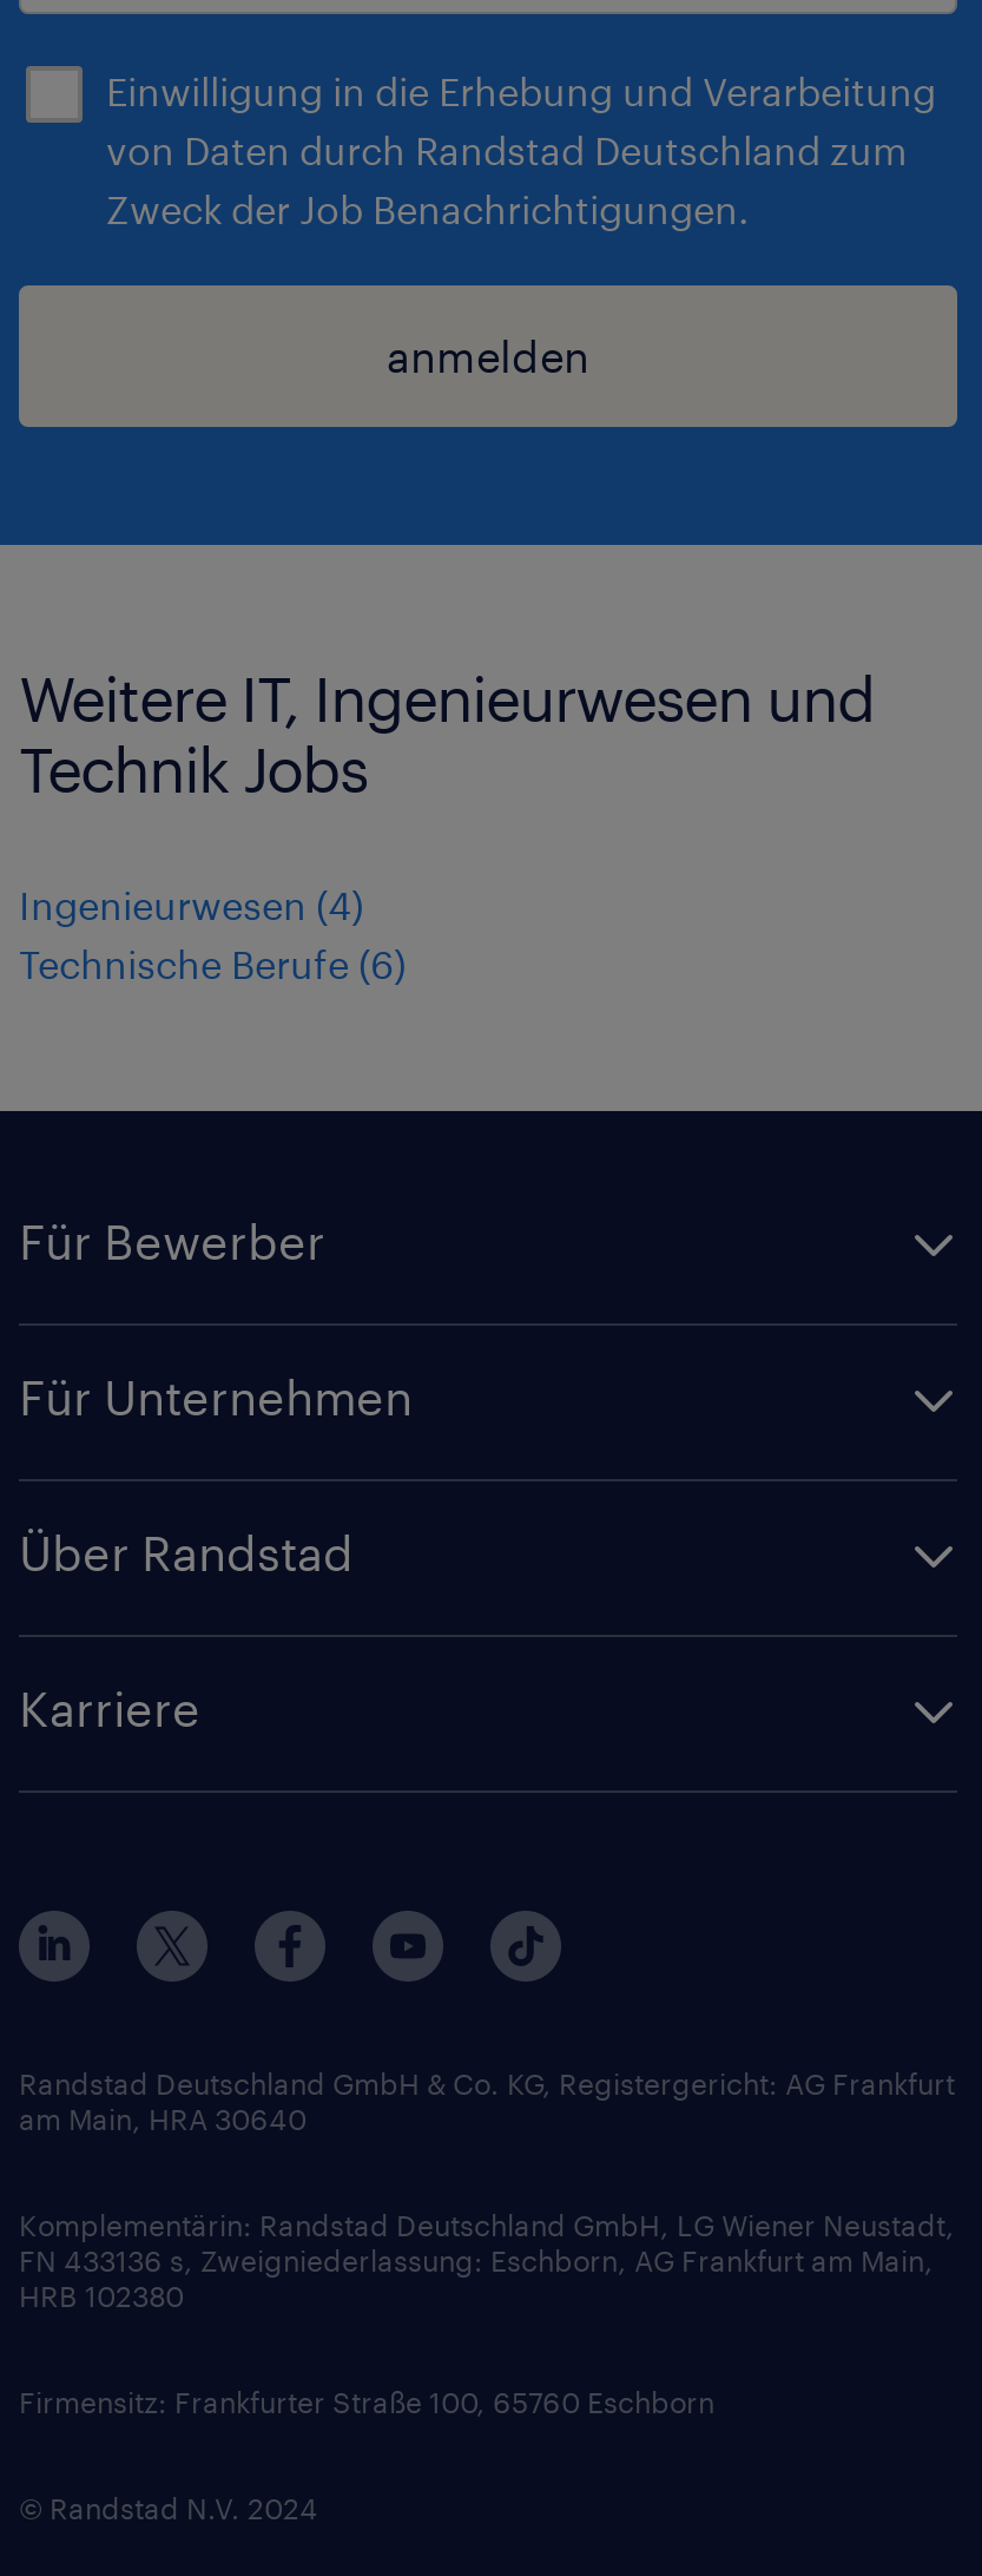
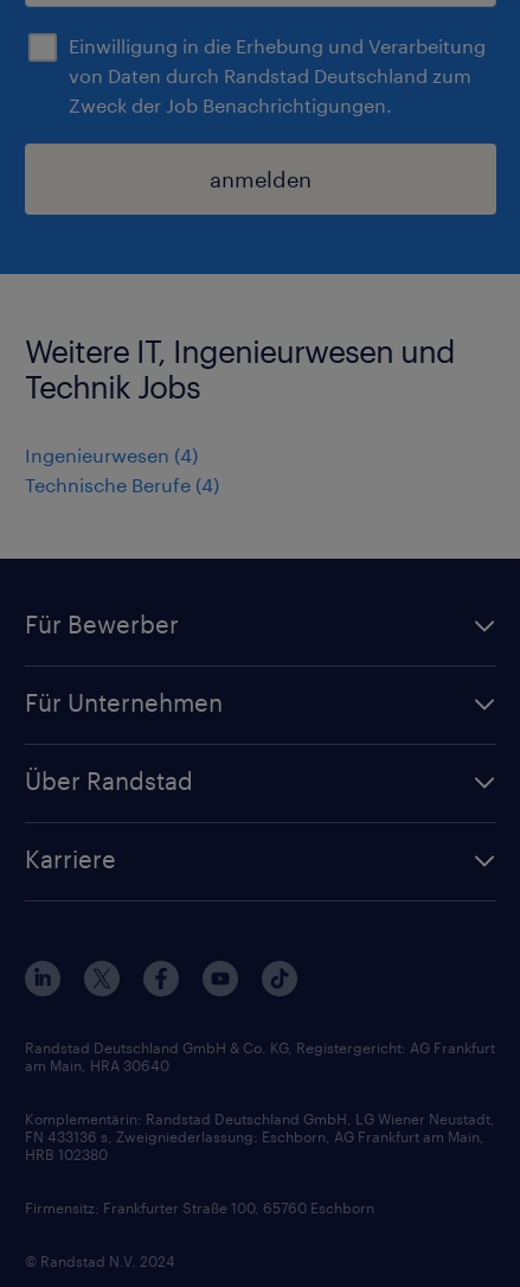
[19,941,406,986] Technische Berufe (6) -> [25,473,219,496] Technische Berufe (4)

